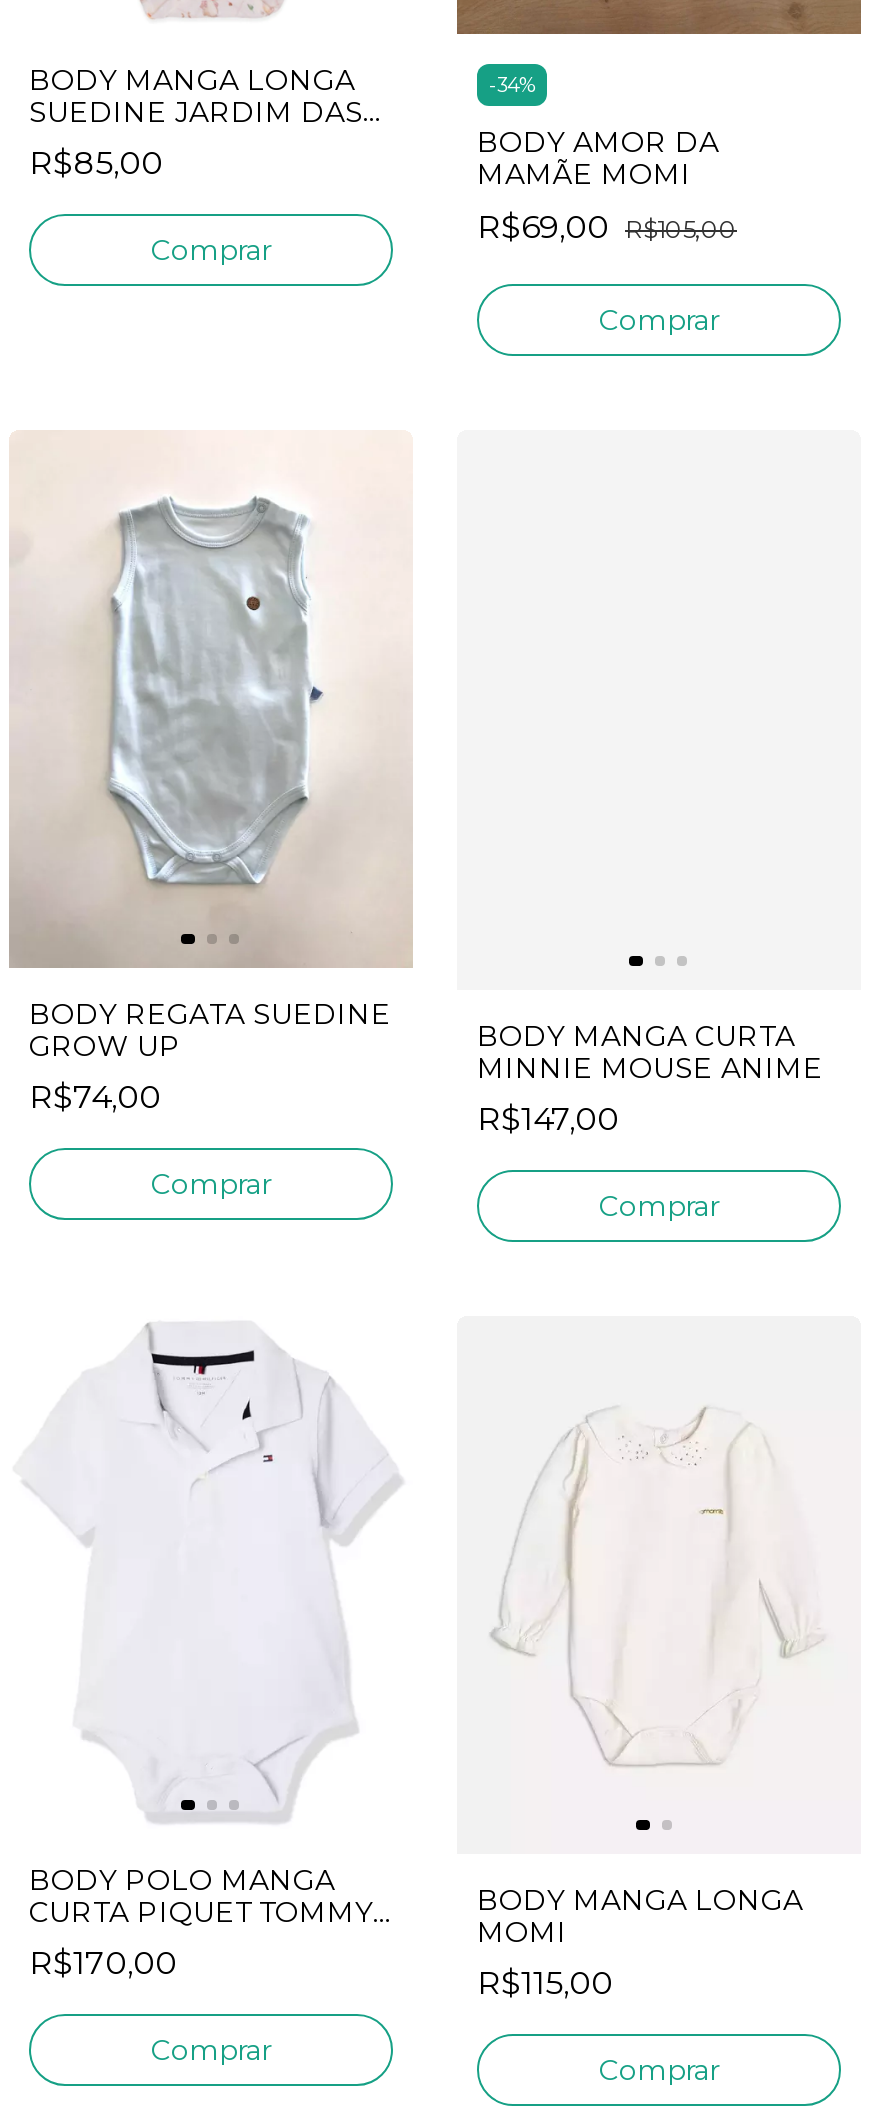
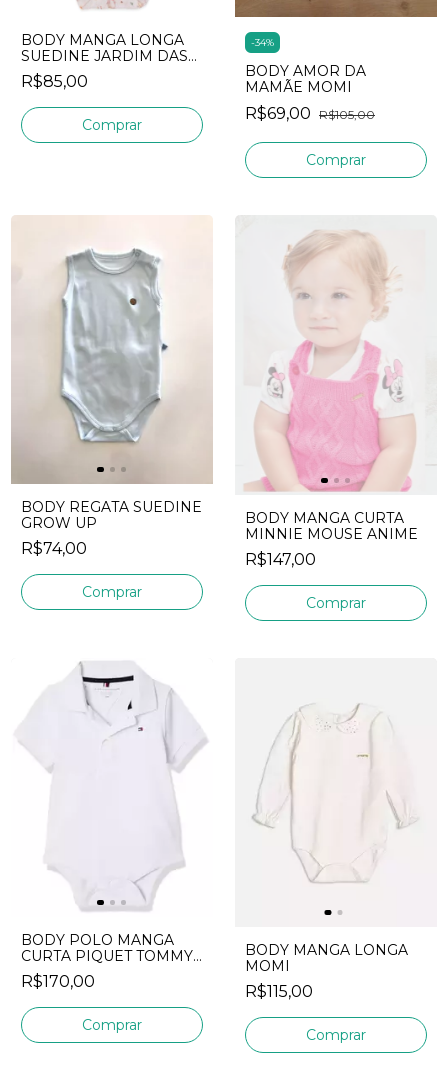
none -> [243,225,417,493] [image]

